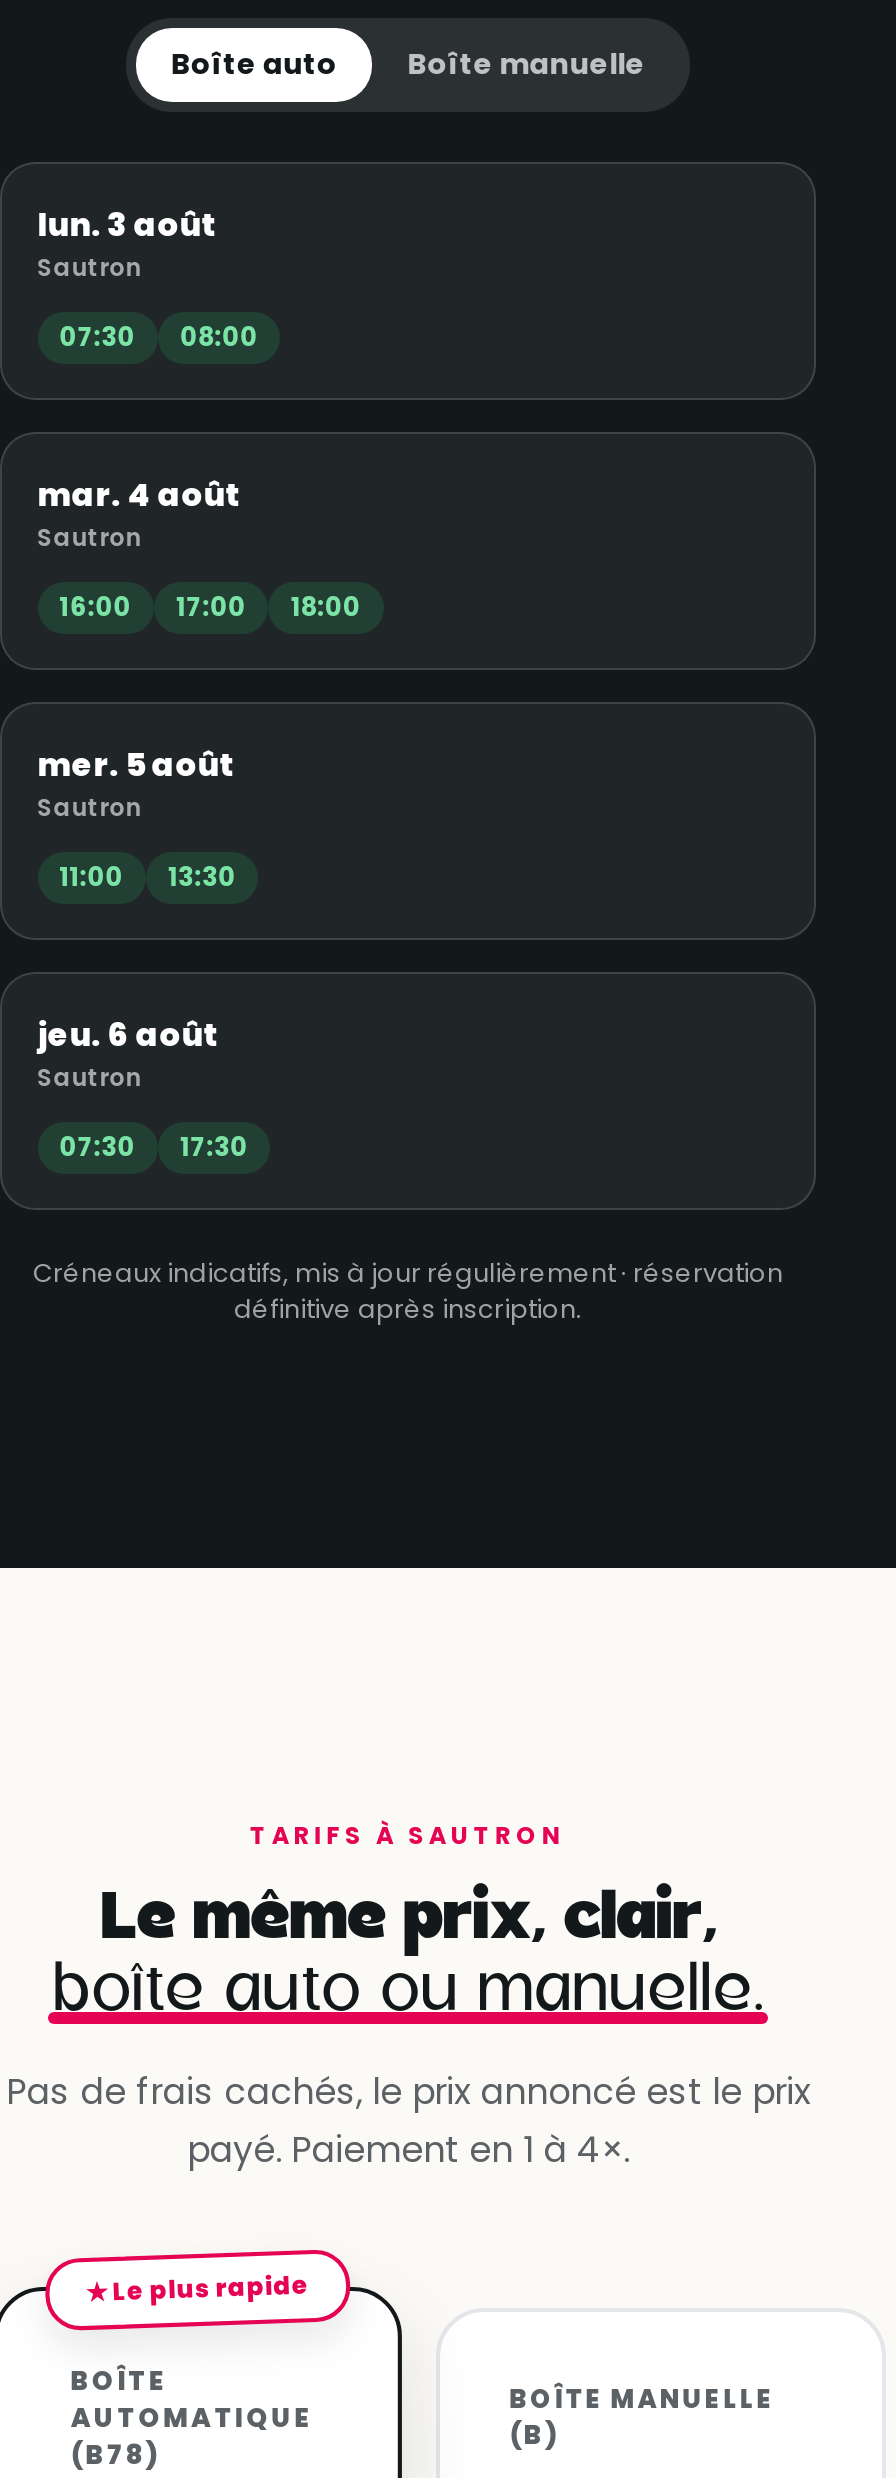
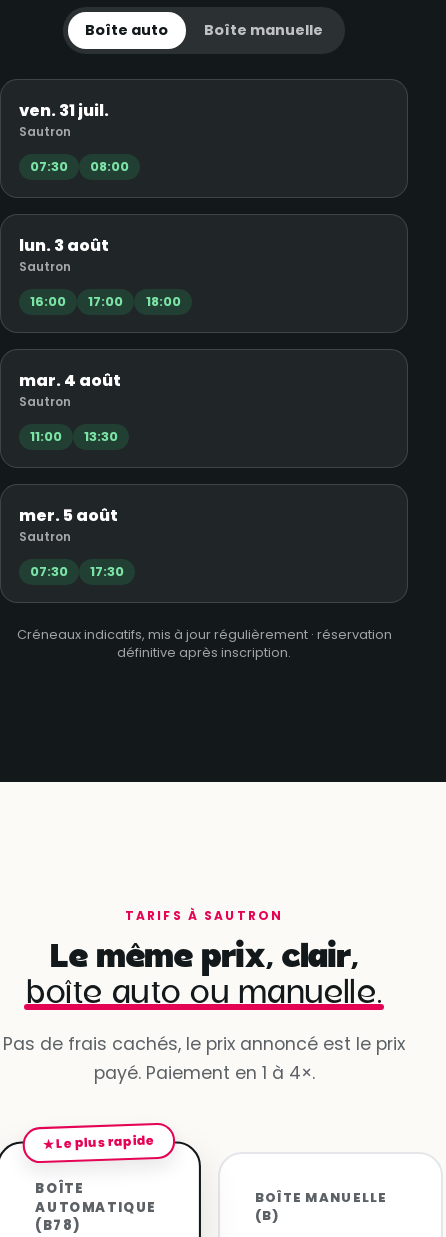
[37,202,217,248] lun. 3 août -> [19,99,109,122] ven. 31 juil.
[37,472,241,518] mar. 4 août -> [19,234,109,257] lun. 3 août
[37,742,235,788] mer. 5 août -> [19,369,121,392] mar. 4 août
[37,1012,219,1058] jeu. 6 août -> [19,504,118,527] mer. 5 août

